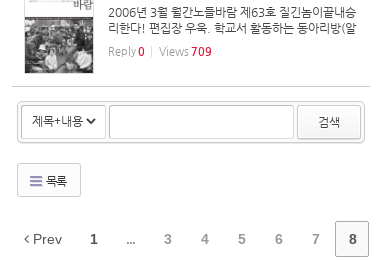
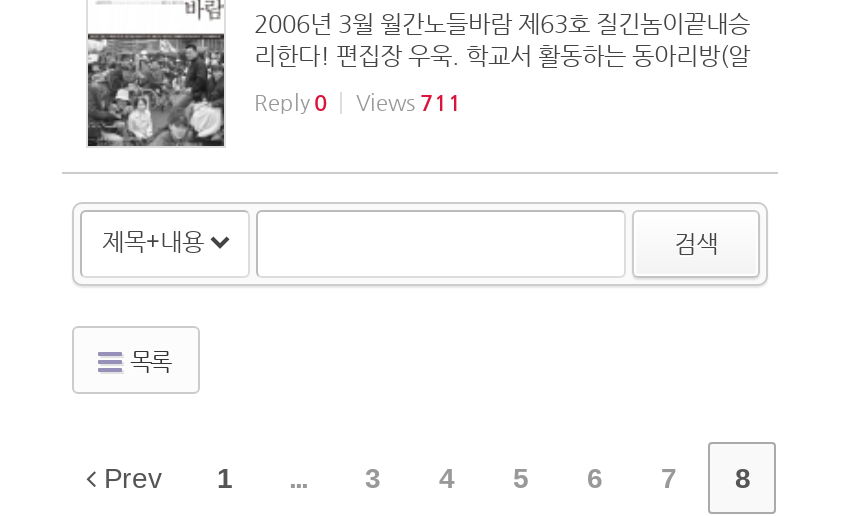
[108,45,212,58] Reply 0 Views 709 -> [254,89,462,115] Reply 0 Views 711

